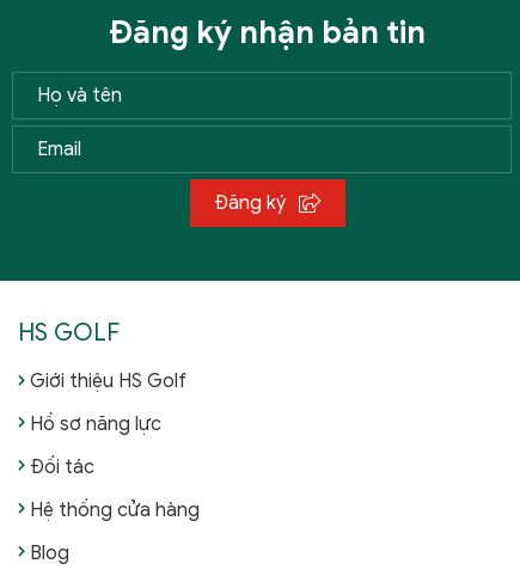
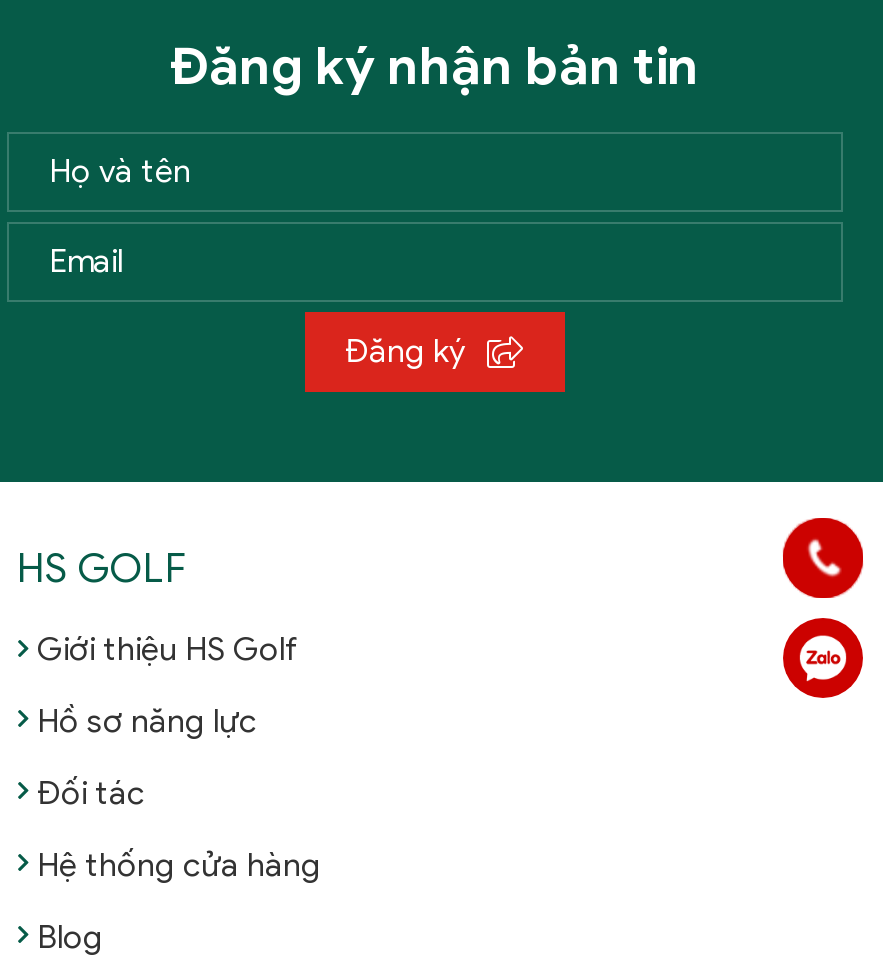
none -> [781,516,865,600] [image]
none -> [781,616,865,700] [image]

